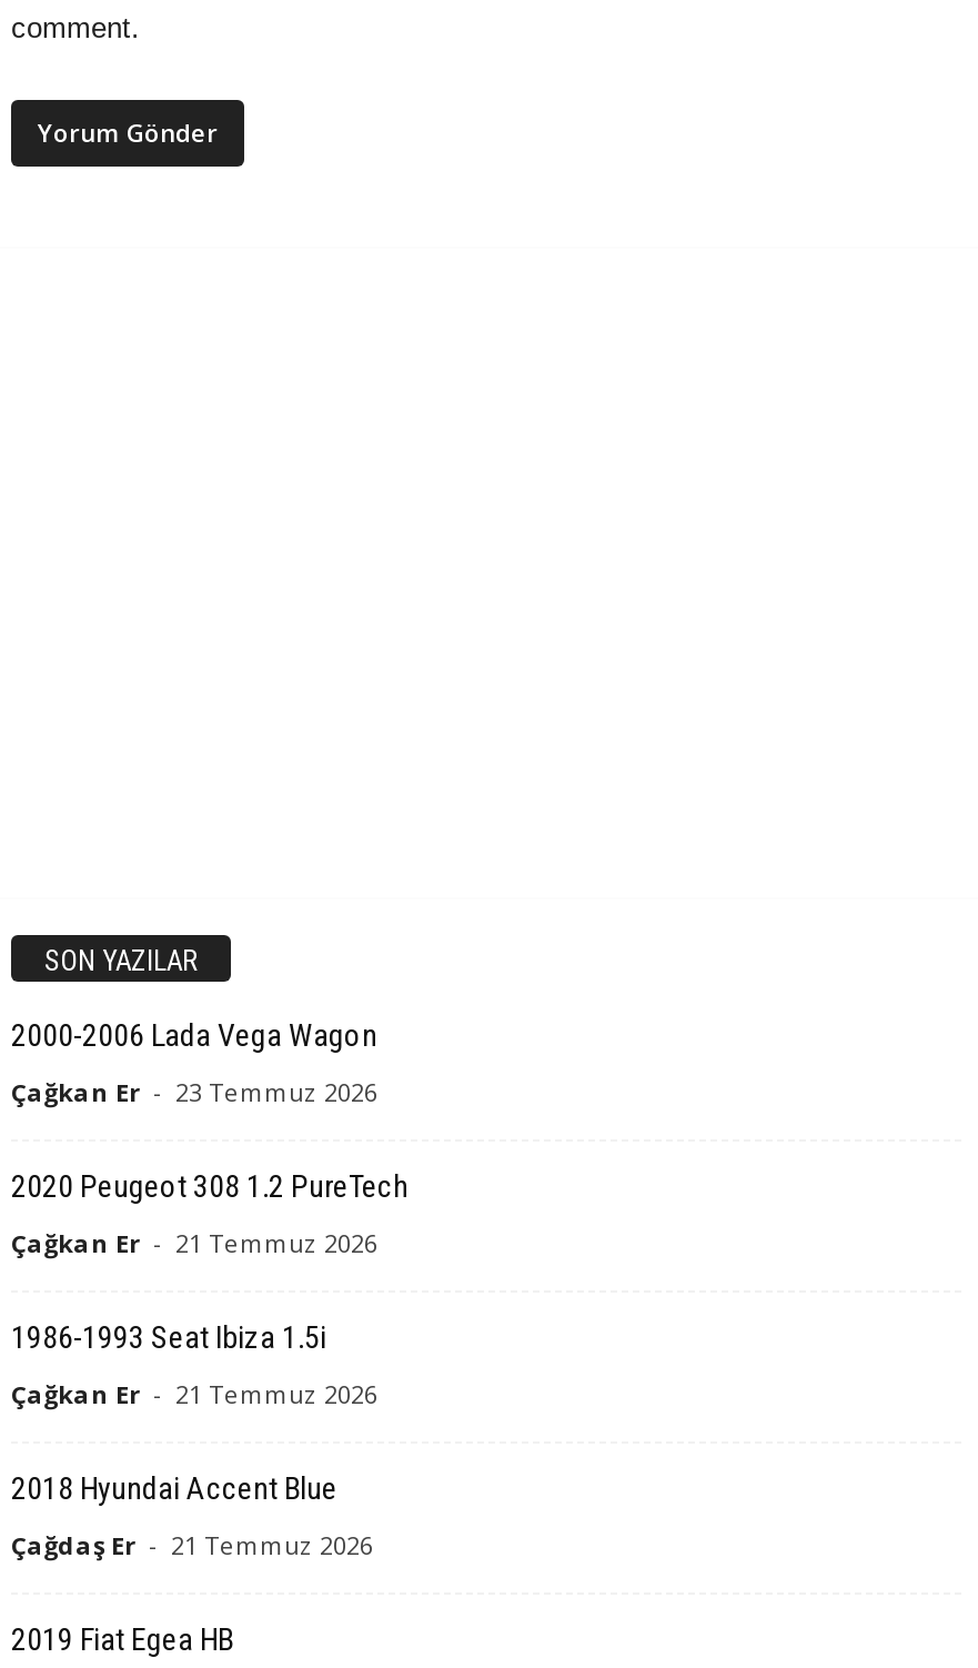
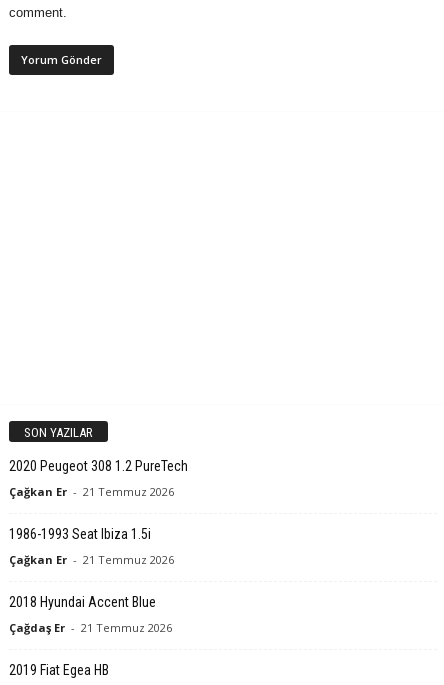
[11,1017,377,1109] 2000-2006 Lada Vega Wagon | Çağkan Er - 23 Temmuz 2026 -> none

